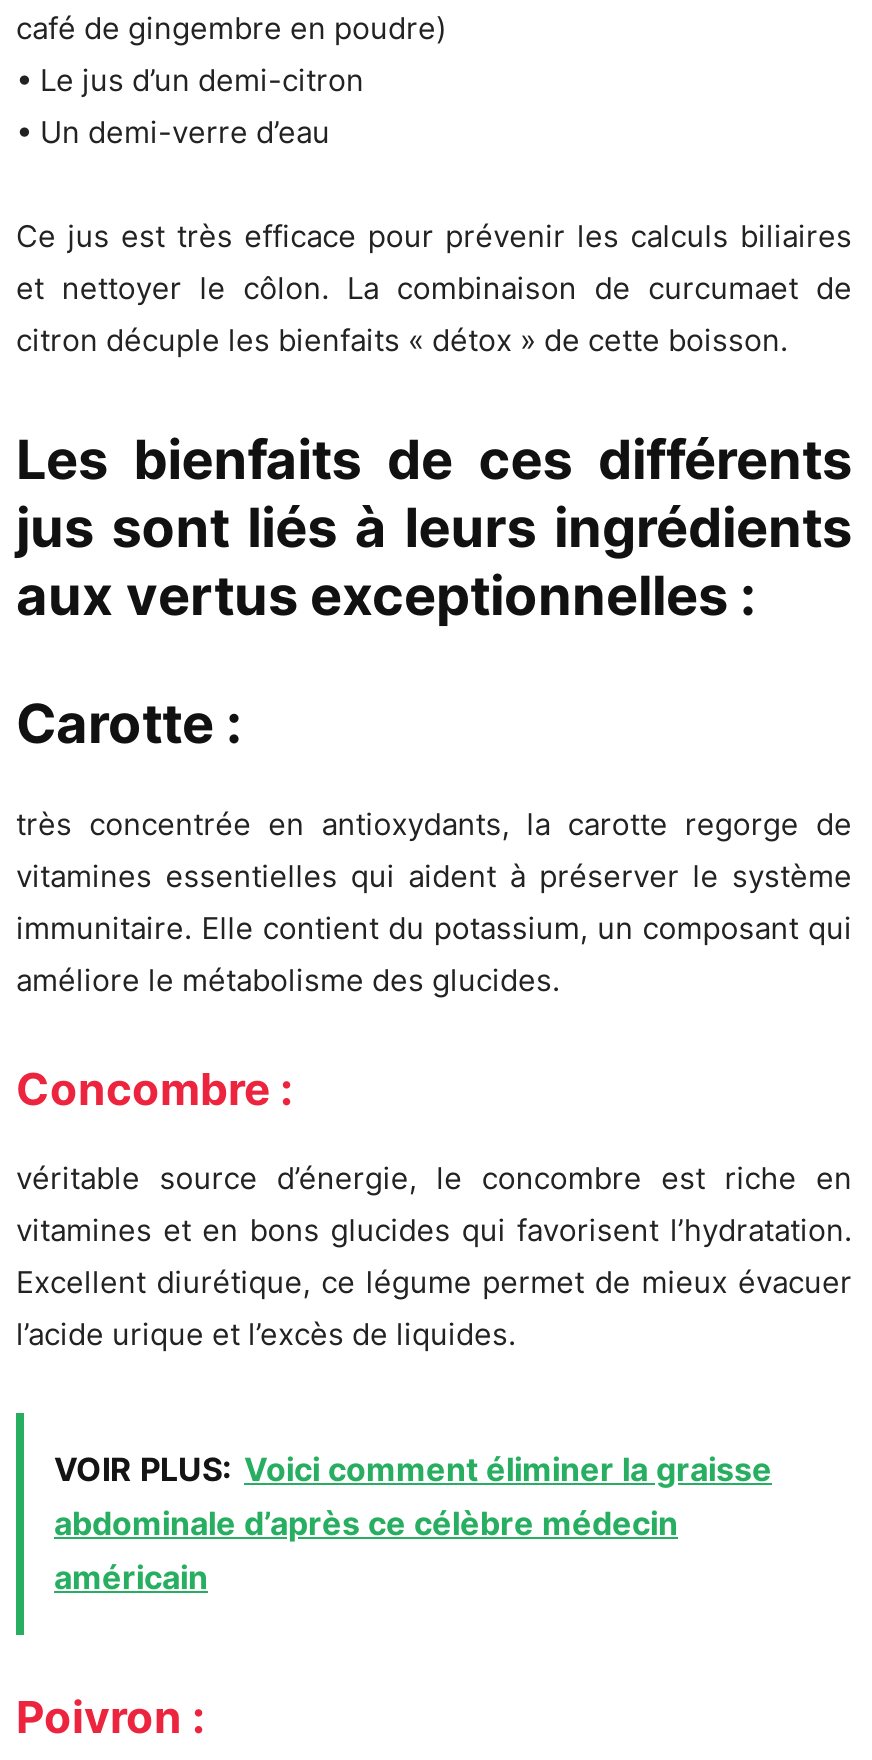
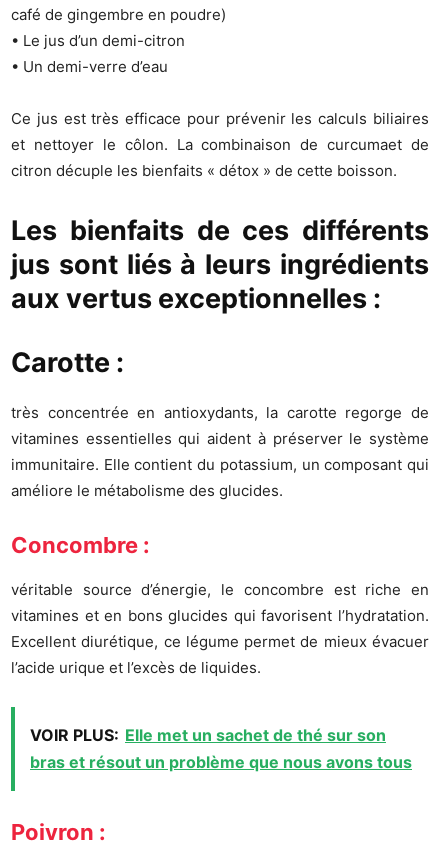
[54,1449,772,1597] VOIR PLUS: Voici comment éliminer la graisse | abdominale d’après ce célèbre médecin | américain -> [30,725,412,772] VOIR PLUS: Elle met un sachet de thé sur son | bras et résout un problème que nous avons tous

